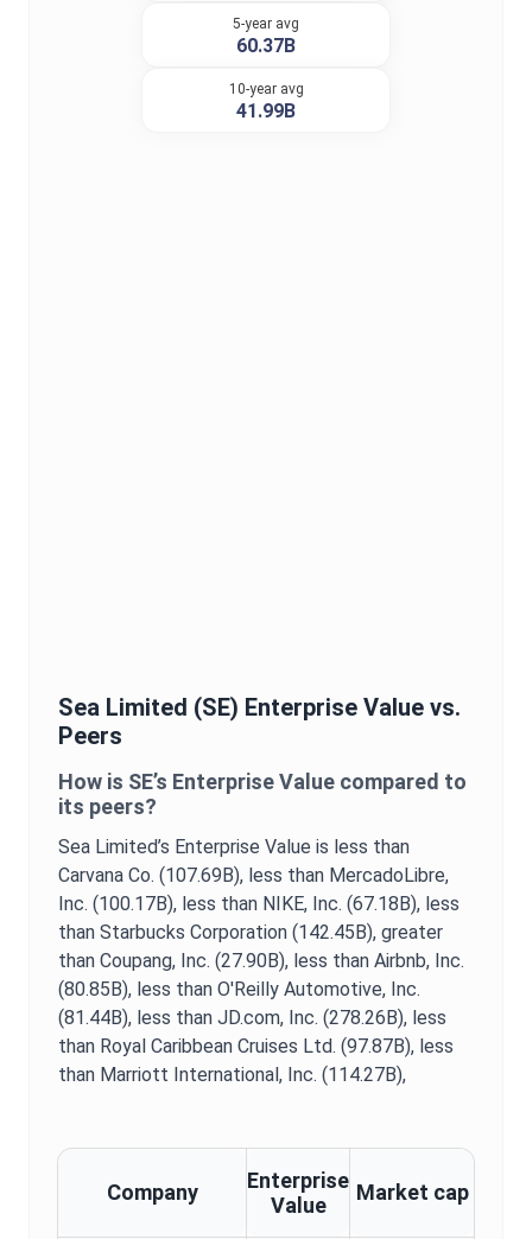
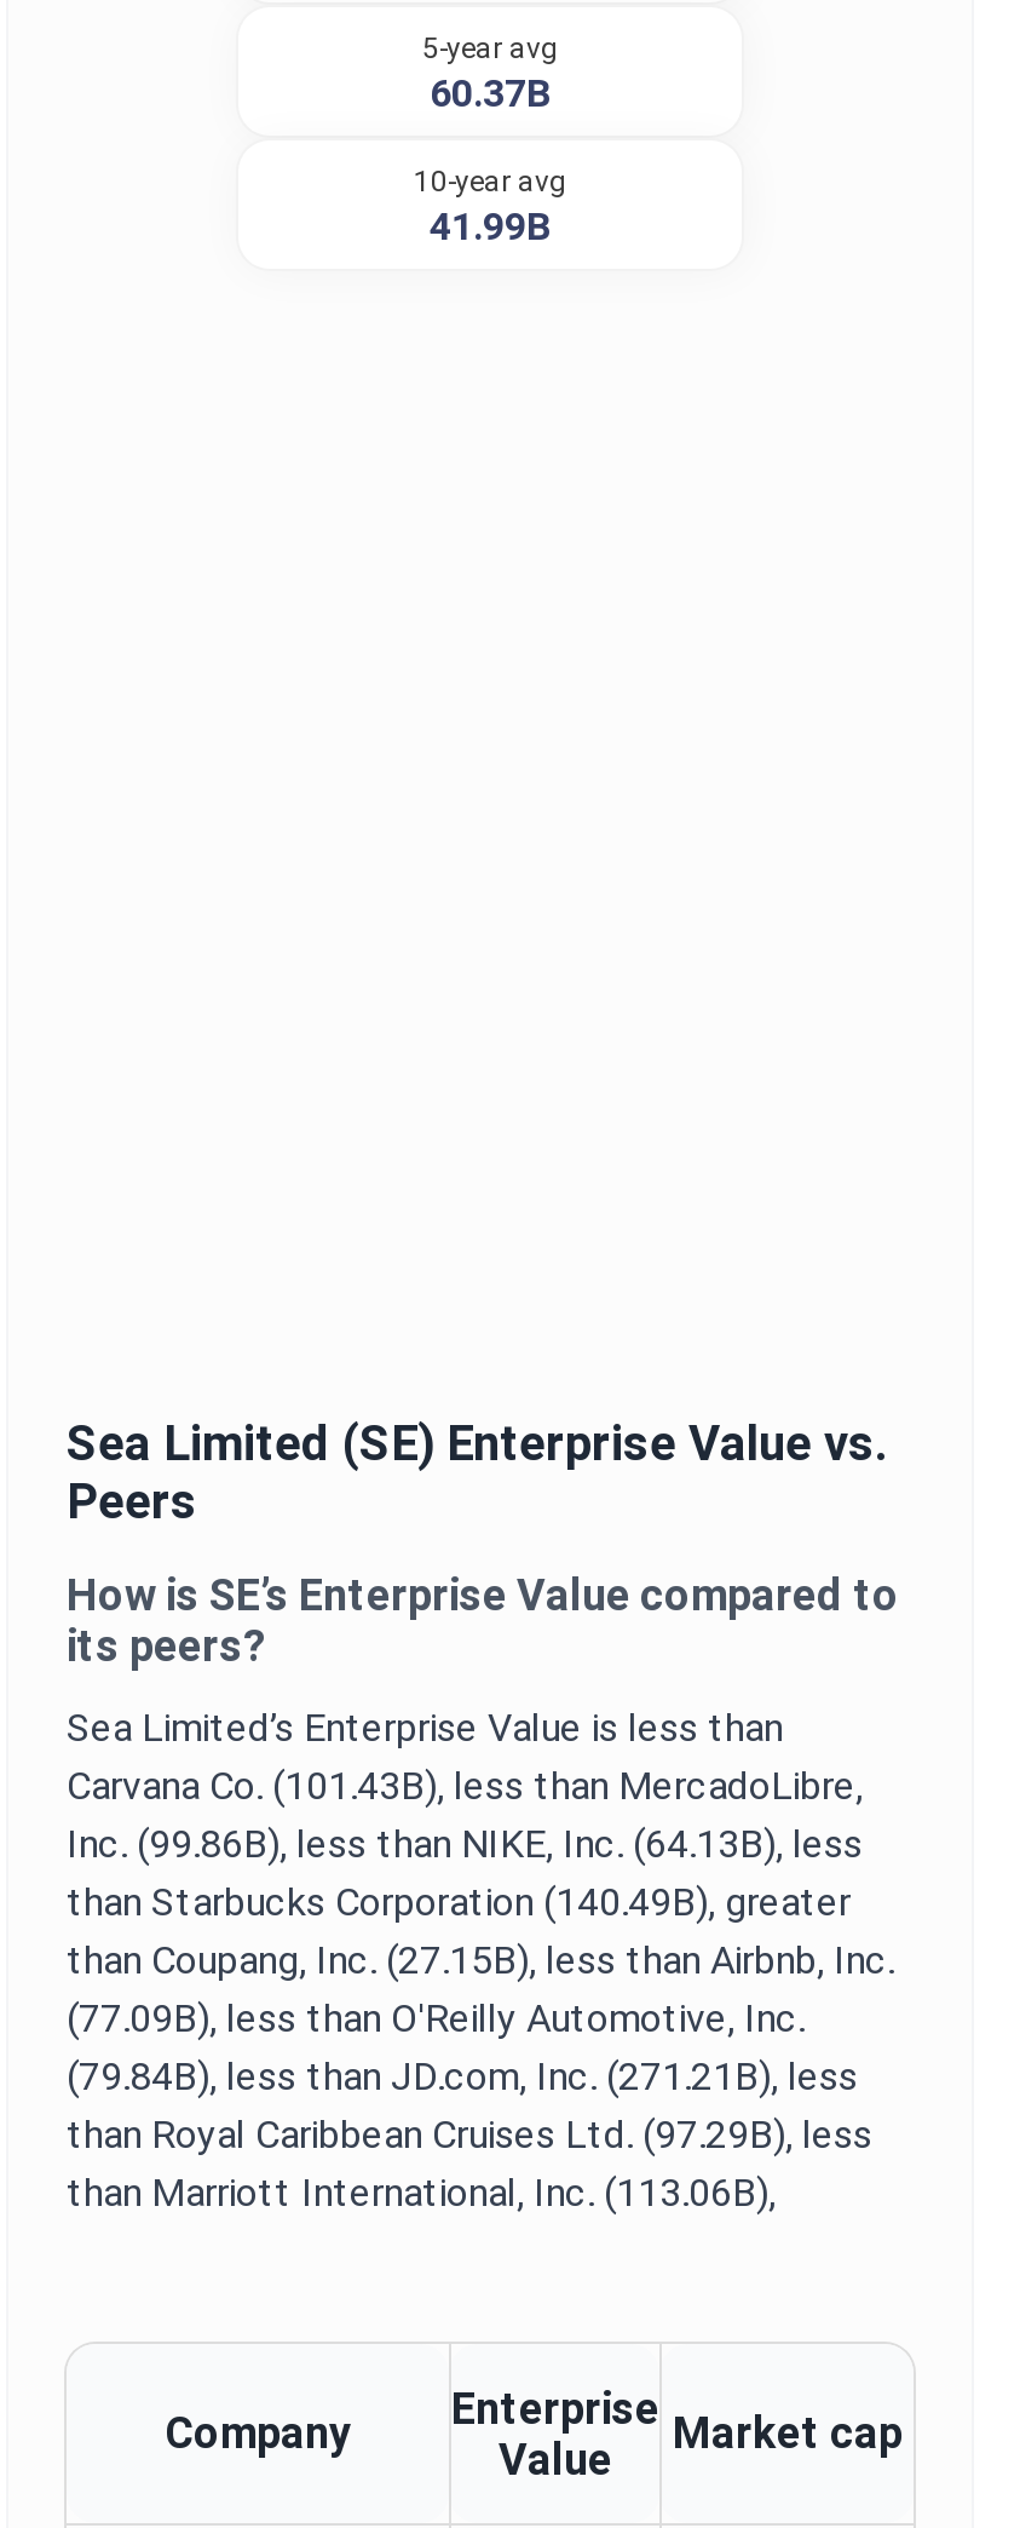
[58,864,449,887] Carvana Co. (107.69B), less than MercadoLibre, -> [67,1763,863,1809] Carvana Co. (101.43B), less than MercadoLibre,
[58,892,460,915] Inc. (100.17B), less than NIKE, Inc. (67.18B), less -> [67,1821,863,1867] Inc. (99.86B), less than NIKE, Inc. (64.13B), less
[58,921,443,943] than Starbucks Corporation (142.45B), greater -> [67,1879,851,1925] than Starbucks Corporation (140.49B), greater
[58,949,464,972] than Coupang, Inc. (27.90B), less than Airbnb, Inc. -> [67,1937,894,1983] than Coupang, Inc. (27.15B), less than Airbnb, Inc.
[58,978,420,1000] (80.85B), less than O'Reilly Automotive, Inc. -> [67,1995,805,2041] (77.09B), less than O'Reilly Automotive, Inc.
[58,1006,446,1029] (81.44B), less than JD.com, Inc. (278.26B), less -> [67,2053,858,2099] (79.84B), less than JD.com, Inc. (271.21B), less
[58,1035,454,1057] than Royal Caribbean Cruises Ltd. (97.87B), less -> [67,2112,872,2158] than Royal Caribbean Cruises Ltd. (97.29B), less
[58,1063,406,1086] than Marriott International, Inc. (114.27B), -> [67,2170,776,2216] than Marriott International, Inc. (113.06B),

